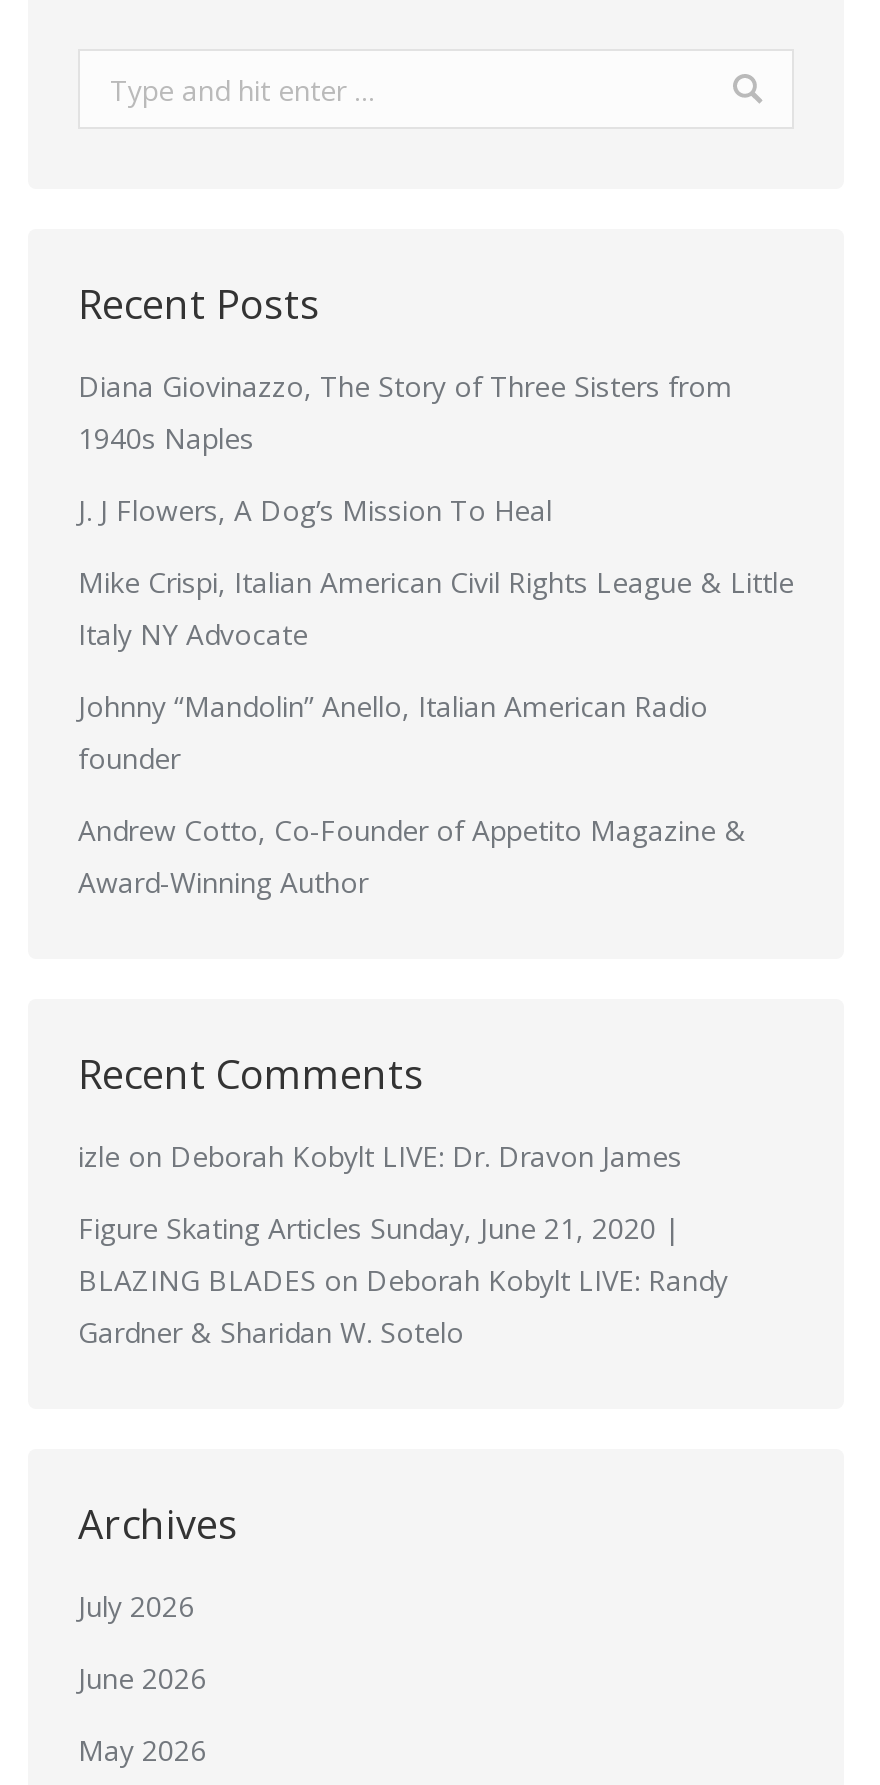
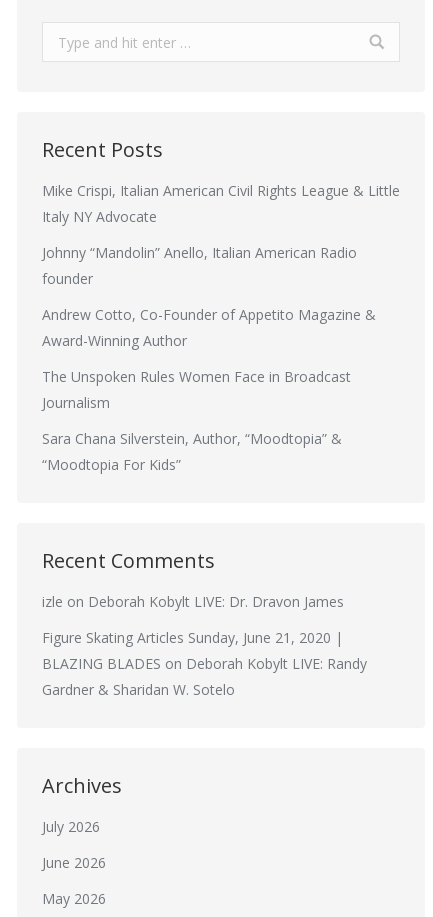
[78,367,732,529] Diana Giovinazzo, The Story of Three Sisters from | 1940s Naples | J. J Flowers, A Dog’s Mission To Heal -> none
moved [78,563,794,901] -> [42,181,400,350]: Mike Crispi, Italian American Civil Rights League & Little | Italy NY Advocate | Johnny “Mandolin” Anello, Italian American Radio | founder | Andrew Cotto, Co-Founder of Appetito Magazine & | Award-Winning Author
none -> [42,367,351,474] The Unspoken Rules Women Face in Broadcast | Journalism | Sara Chana Silverstein, Author, “Moodtopia” & | “Moodtopia For Kids”

